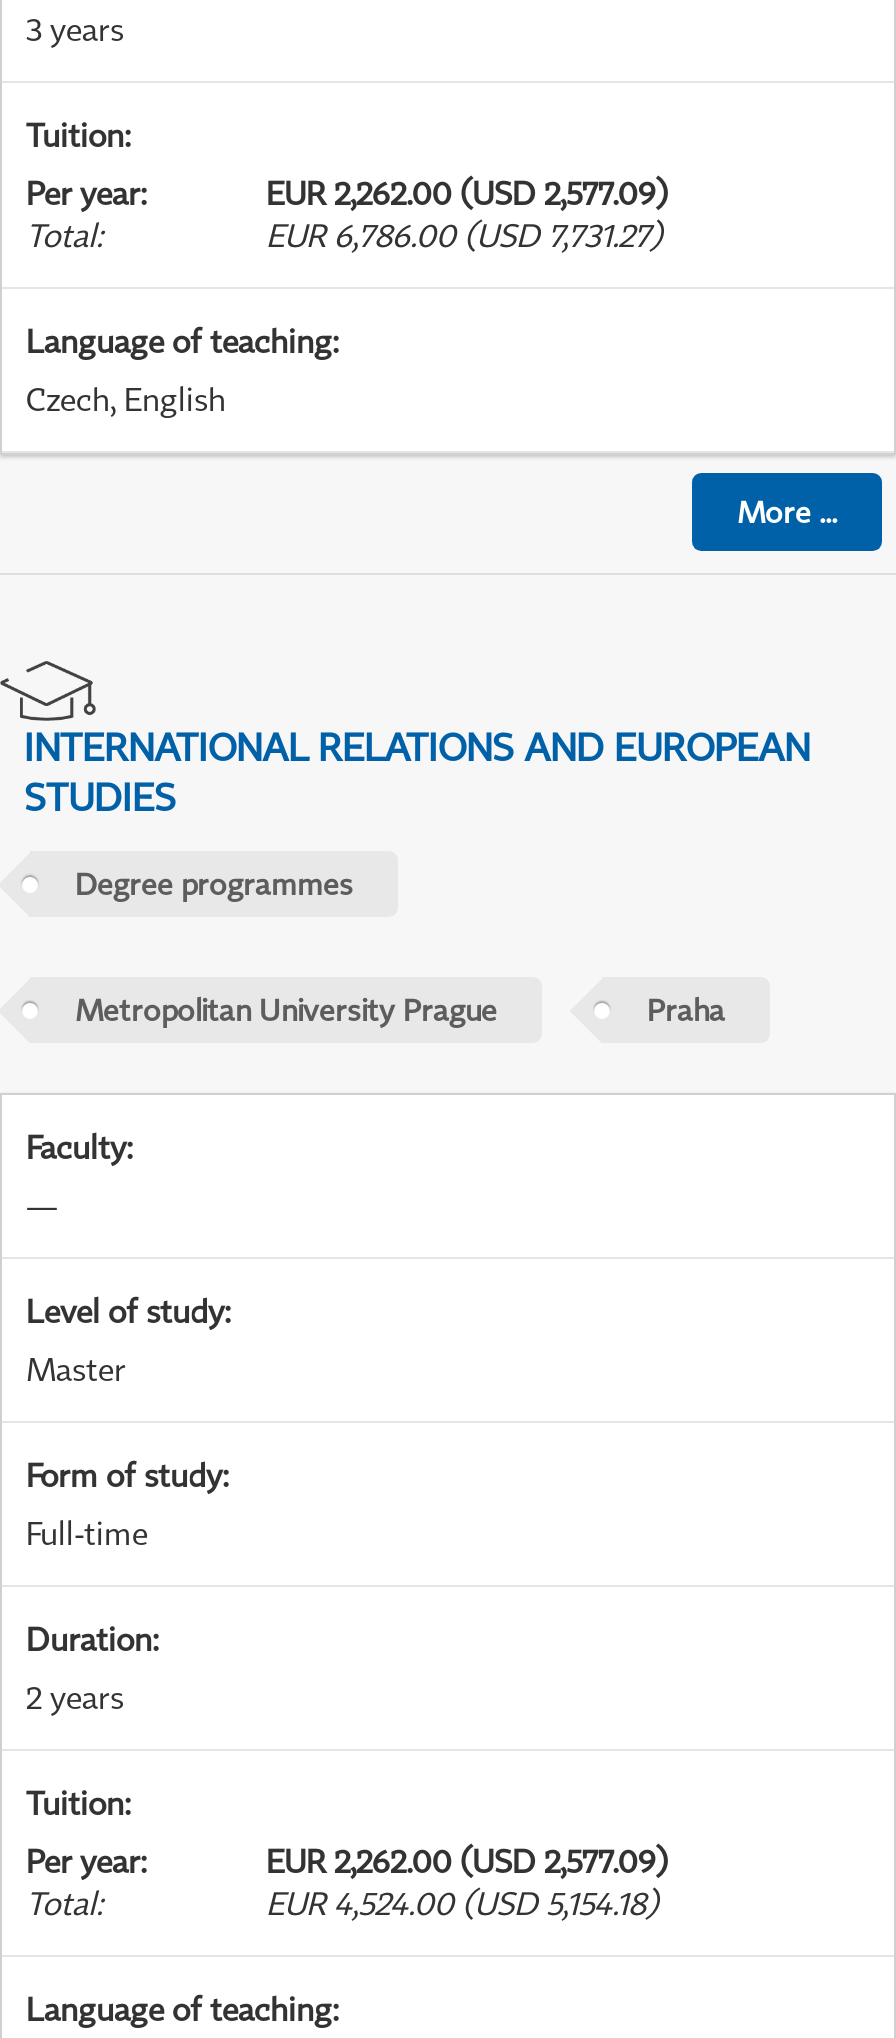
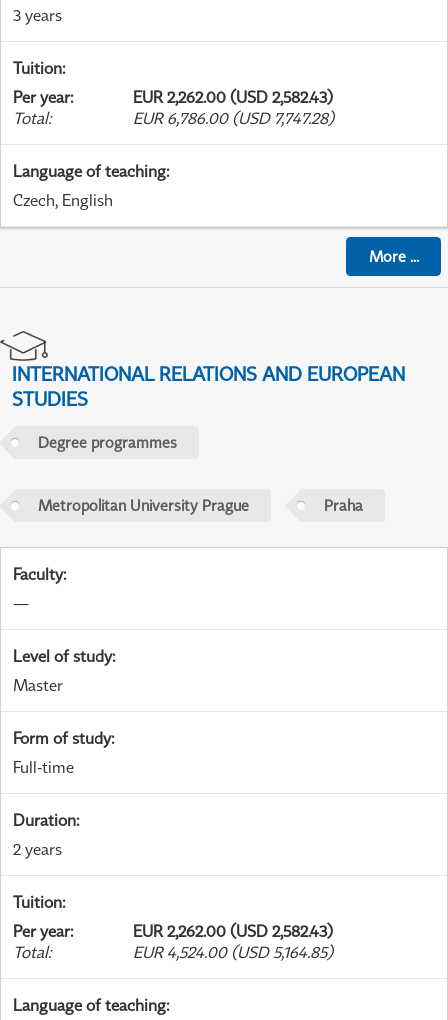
[266,173,668,213] EUR 2,262.00 (USD 2,577.09) -> [133,87,333,107] EUR 2,262.00 (USD 2,582.43)
[266,215,662,255] EUR 6,786.00 (USD 7,731.27) -> [133,108,334,128] EUR 6,786.00 (USD 7,747.28)
[266,1841,668,1881] EUR 2,262.00 (USD 2,577.09) -> [133,921,333,941] EUR 2,262.00 (USD 2,582.43)
[266,1883,658,1923] EUR 4,524.00 (USD 5,154.18) -> [133,942,333,962] EUR 4,524.00 (USD 5,164.85)

